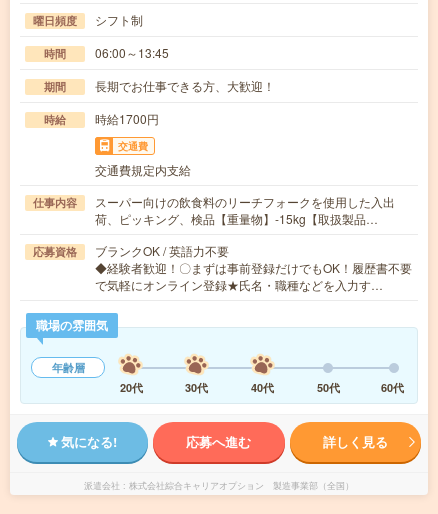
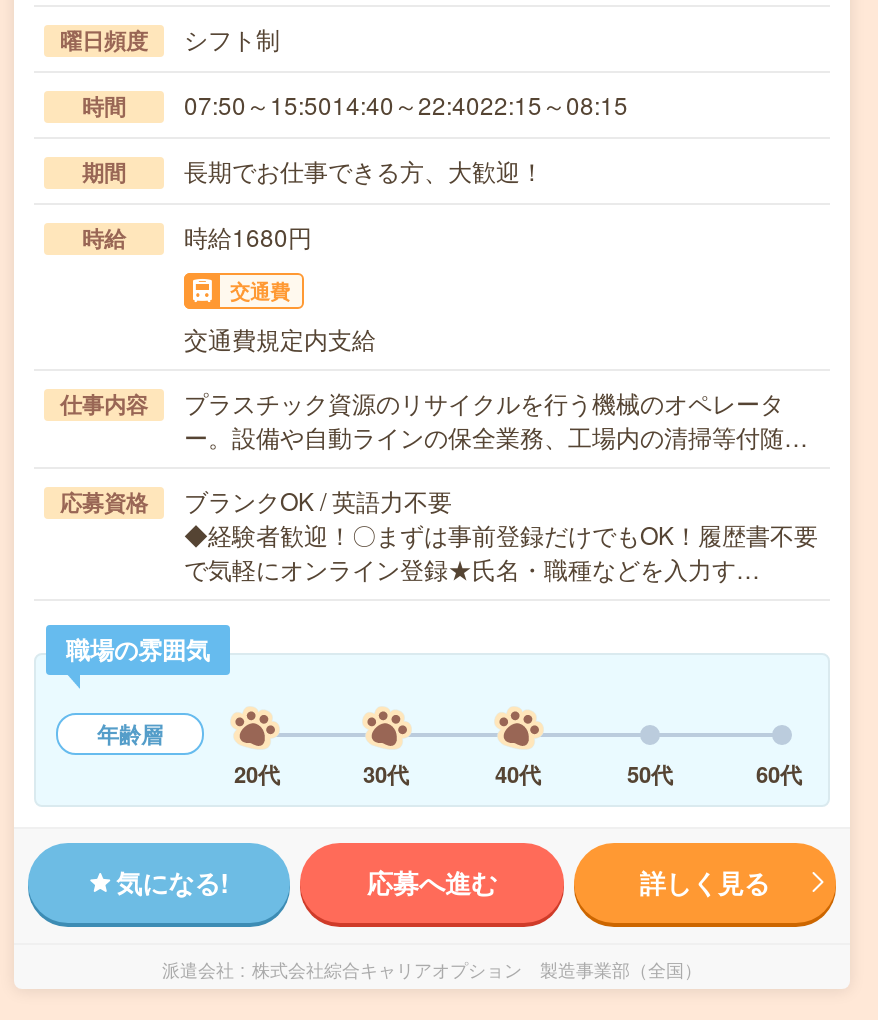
[44,44,169,61] 時間 06:00～13:45 -> [82,87,628,121] 時間 07:50～15:5014:40～22:4022:15～08:15
[44,110,159,127] 時給 時給1700円 -> [82,219,312,253] 時給 時給1680円
[95,193,395,227] スーパー向けの飲食料のリーチフォークを使用した入出 | 荷、ピッキング、検品【重量物】-15kg【取扱製品… -> [184,385,808,453] プラスチック資源のリサイクルを行う機械のオペレータ | ー。設備や自動ラインの保全業務、工場内の清掃等付随…

